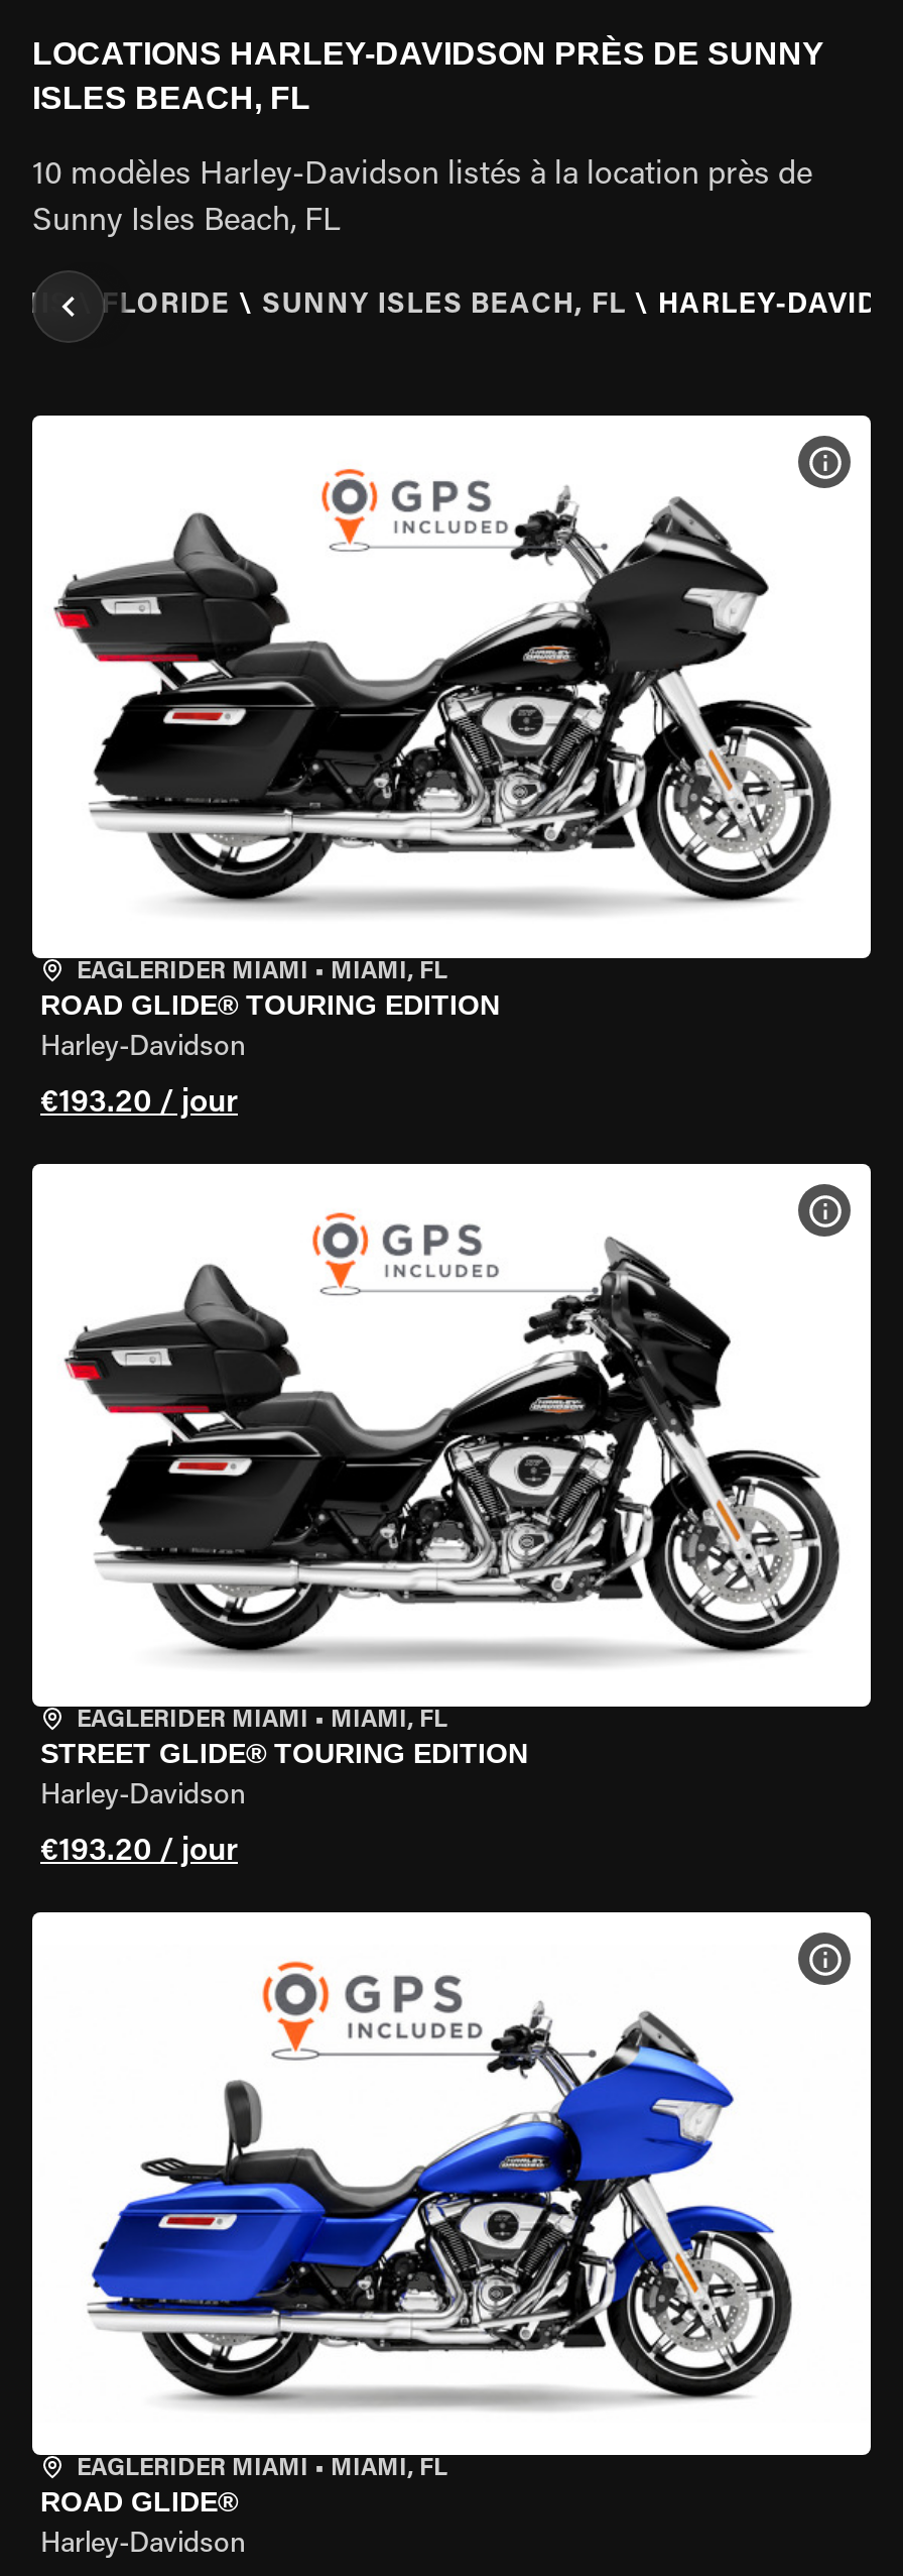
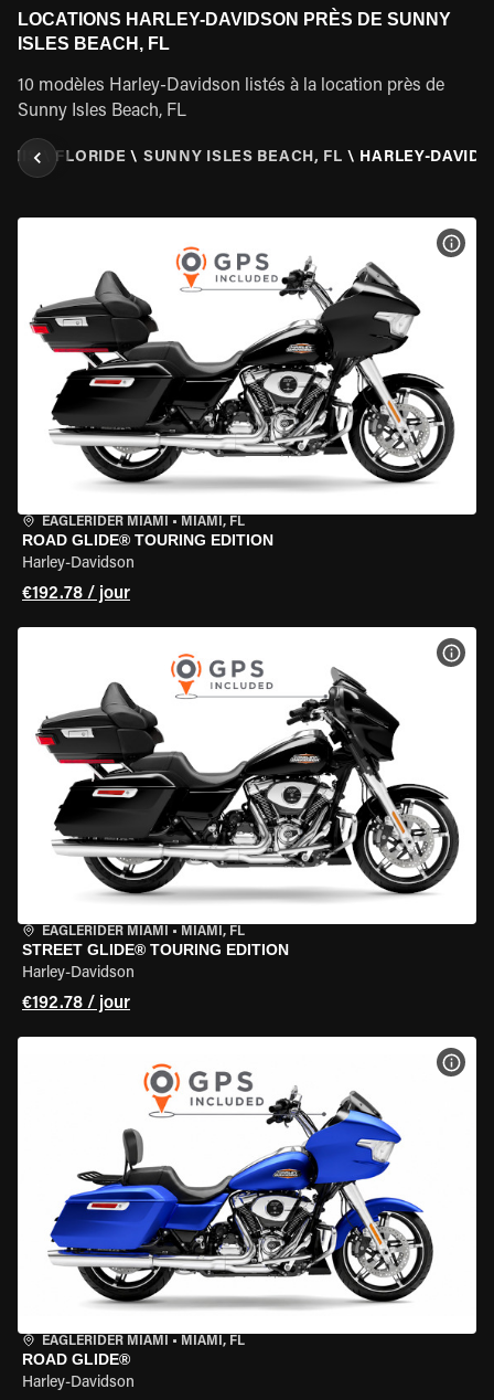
[40,1087,238,1120] €193.20 / jour -> [22,585,130,603] €192.78 / jour
[40,1836,238,1868] €193.20 / jour -> [22,995,130,1012] €192.78 / jour

